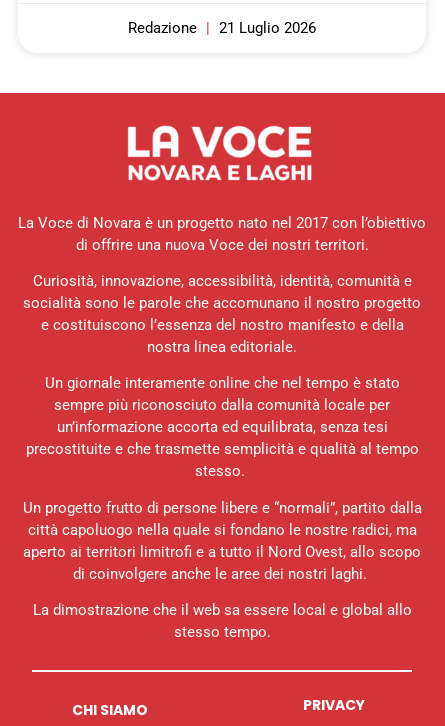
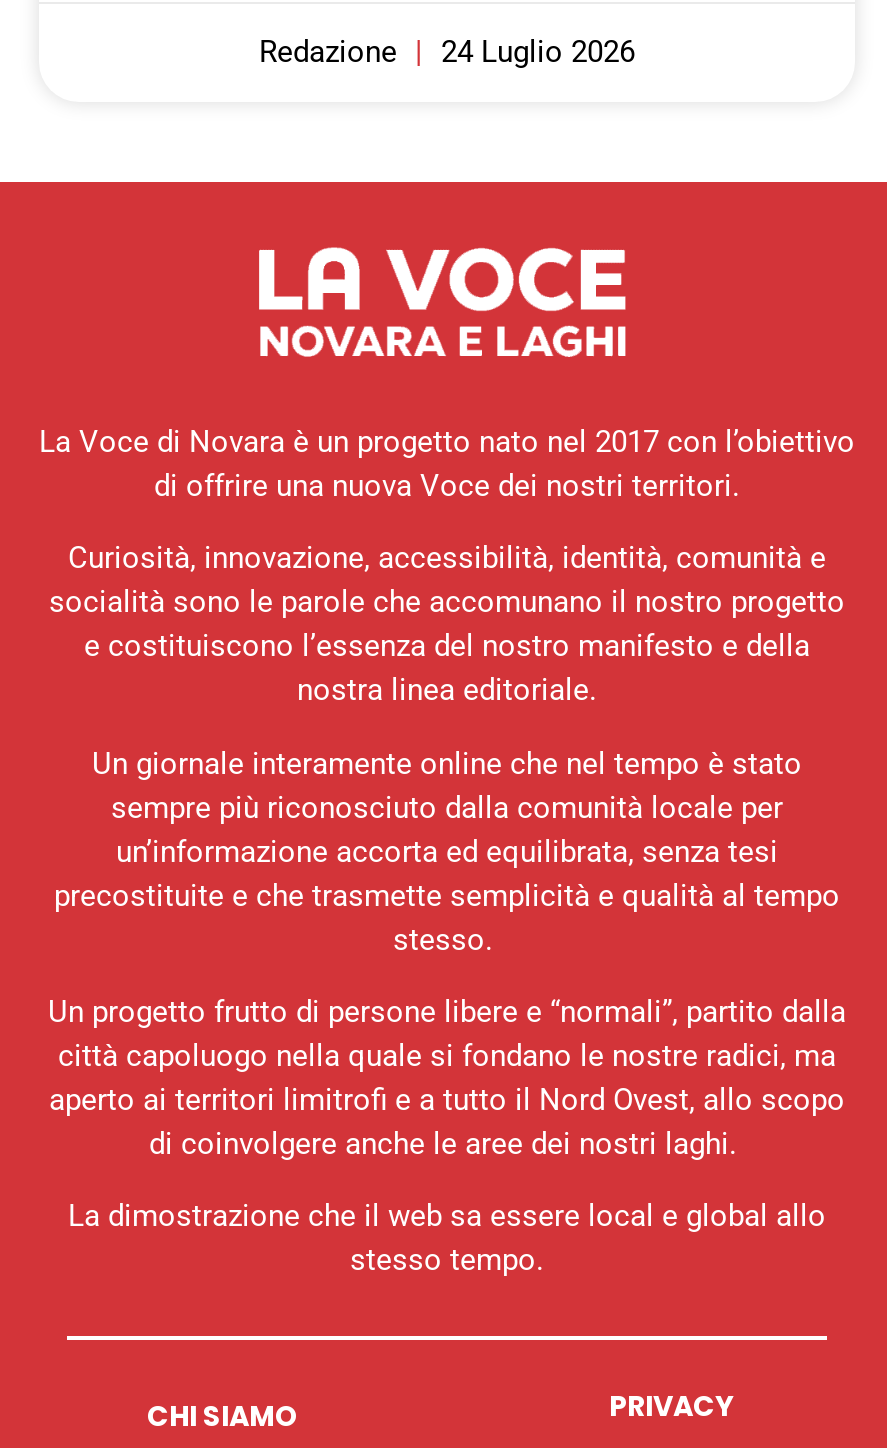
[128,19,316,37] Redazione 21 Luglio 2026 -> [259,35,635,71] Redazione 24 Luglio 2026

